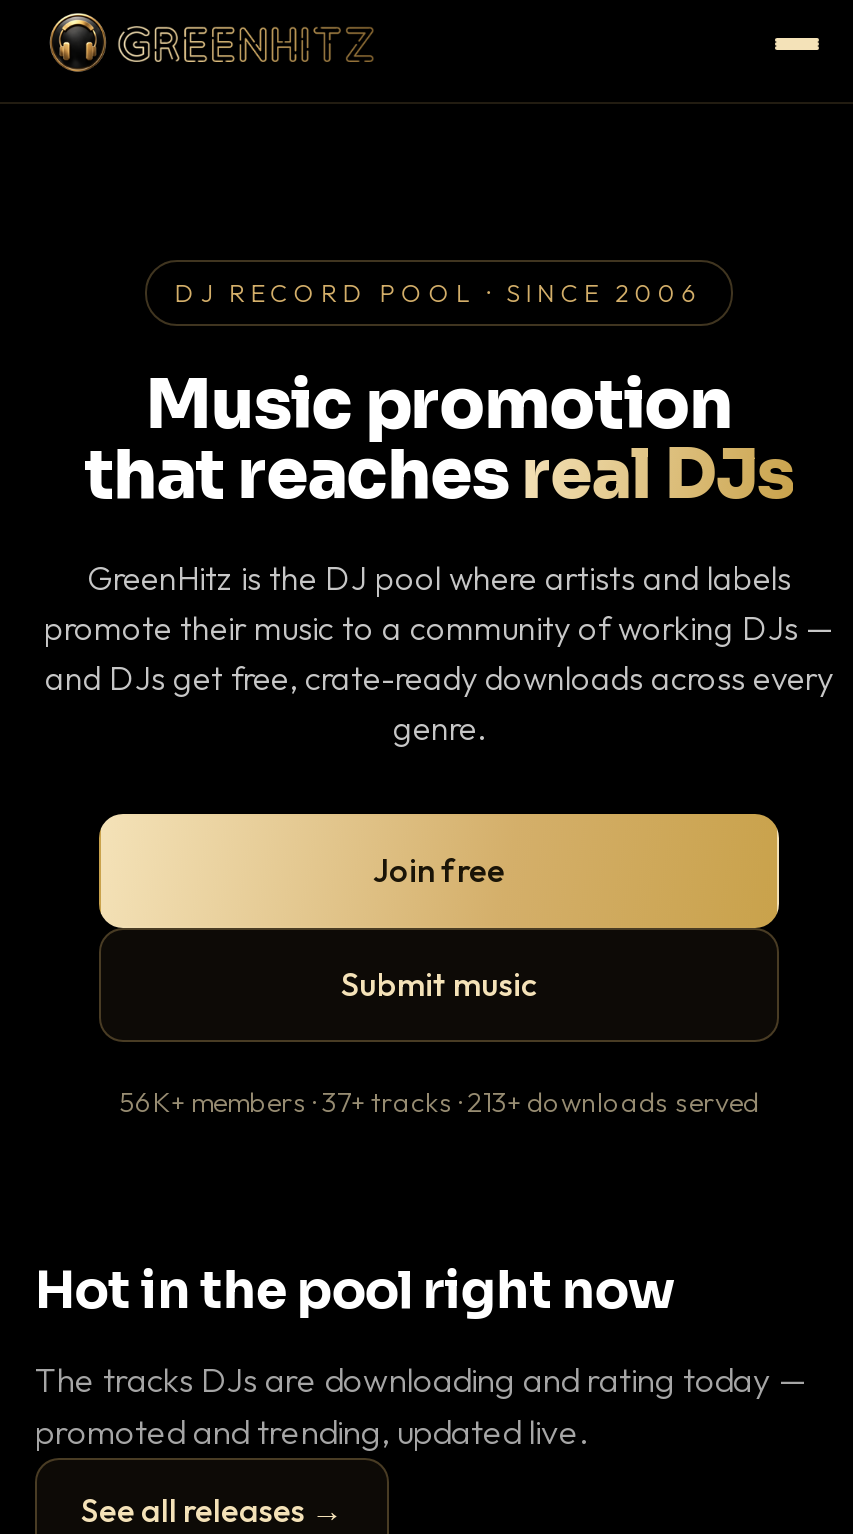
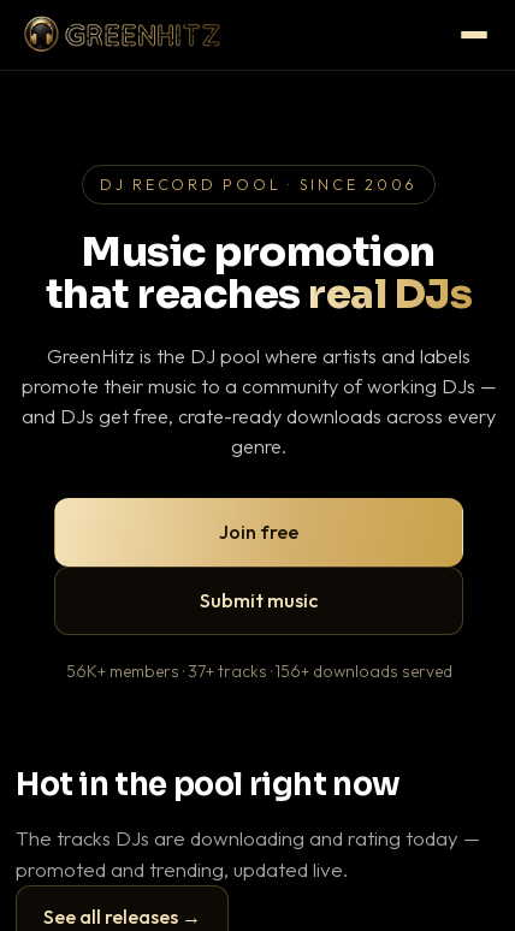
[119,1084,759,1120] 56K+ members · 37+ tracks · 213+ downloads served -> [66,660,452,682] 56K+ members · 37+ tracks · 156+ downloads served

